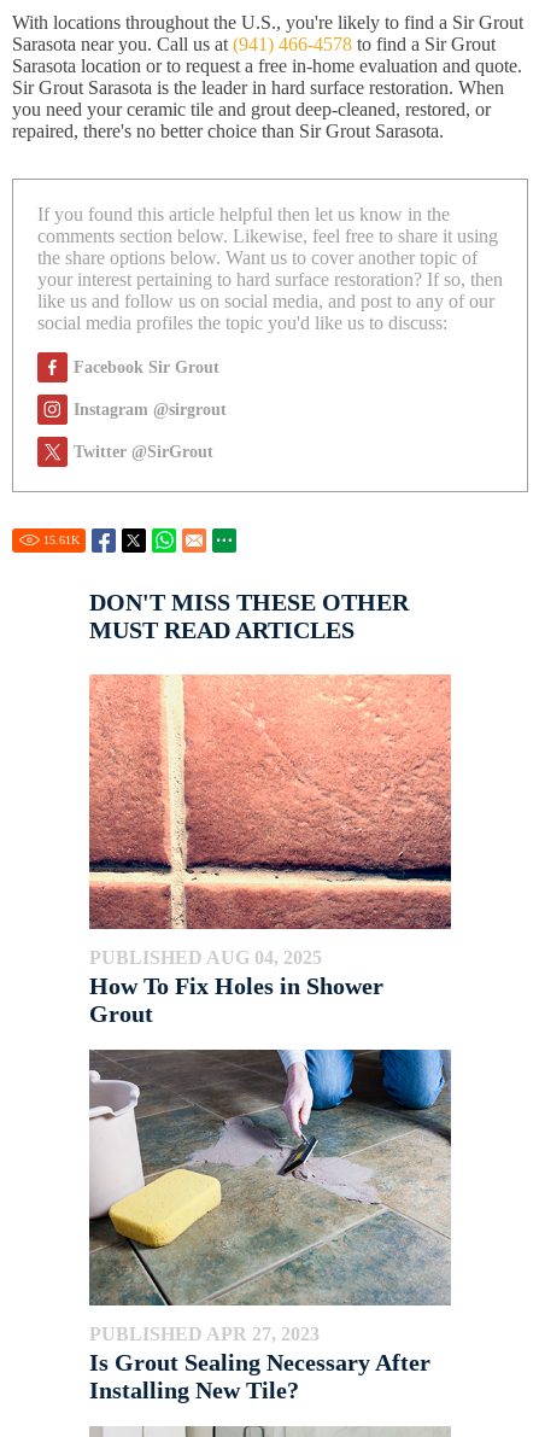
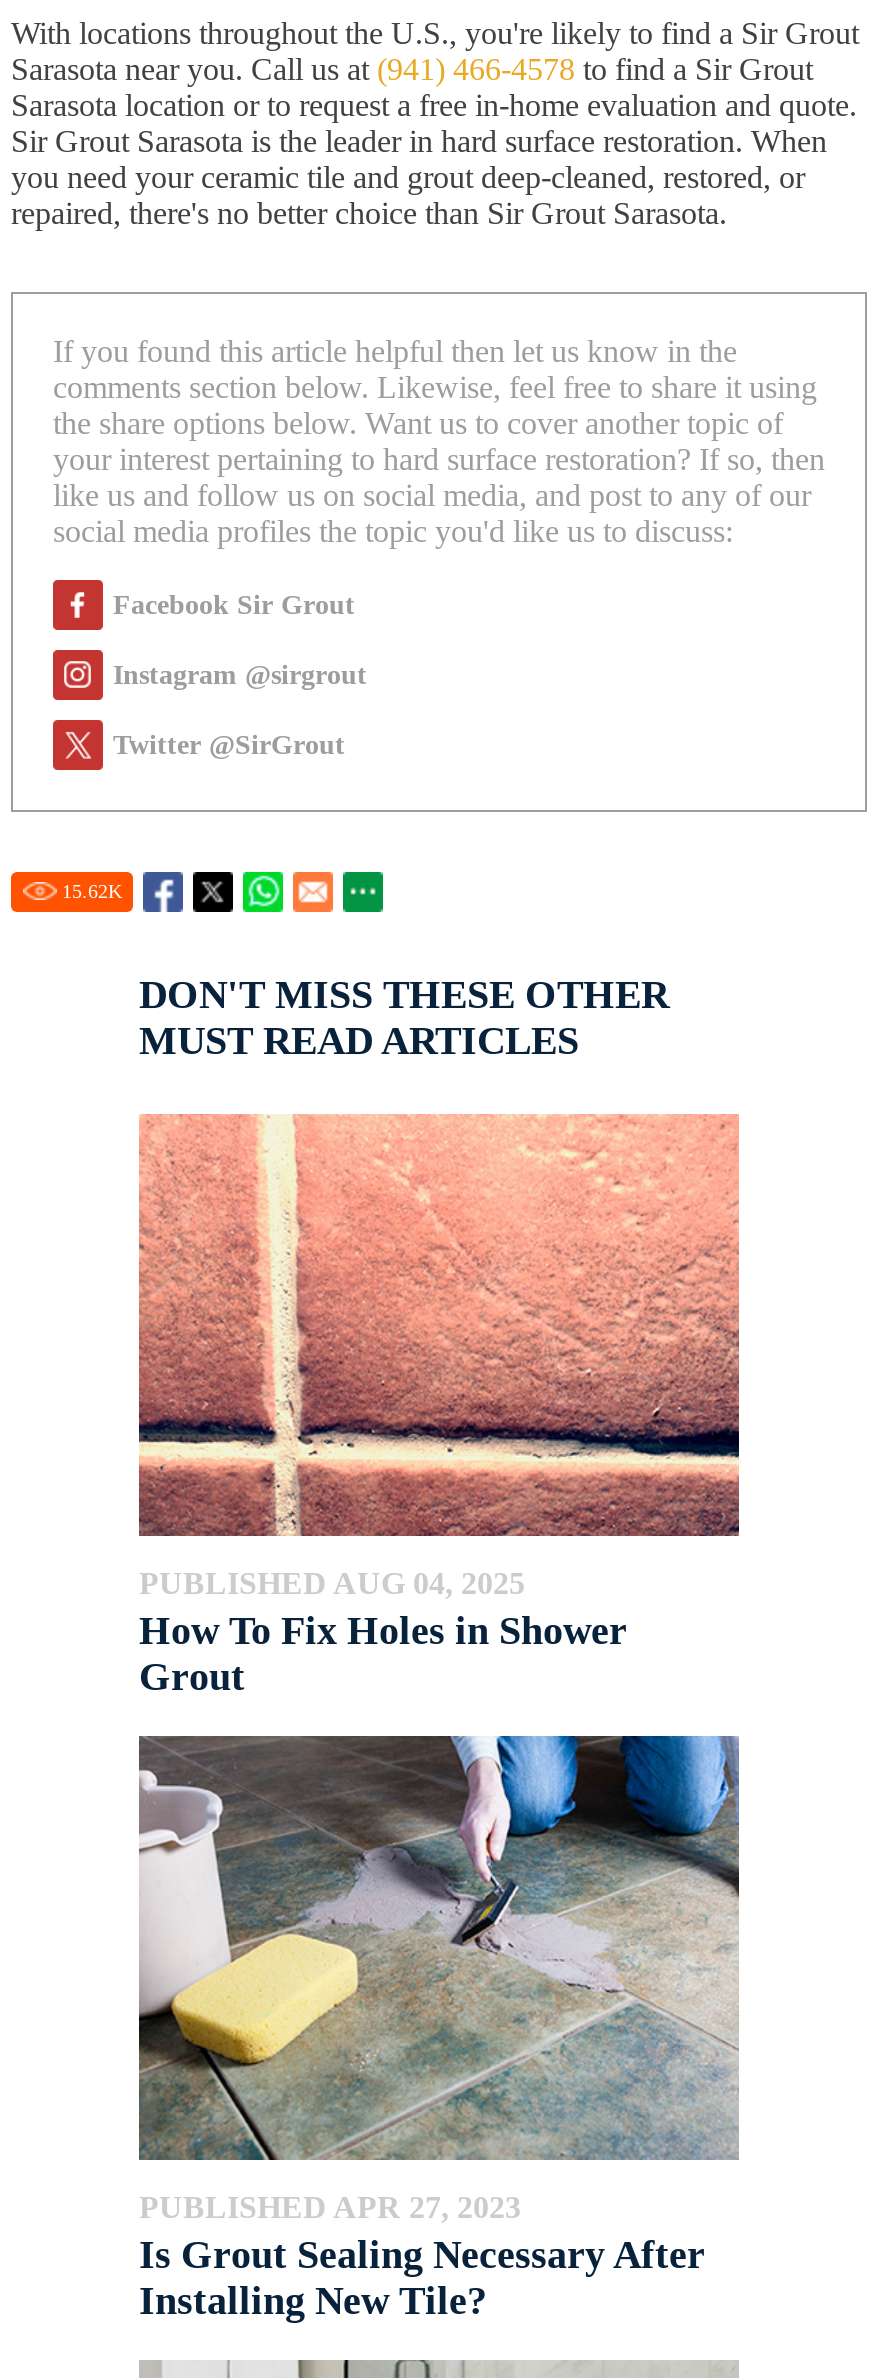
[43,533,79,546] 15.61K -> [62,880,122,902] 15.62K

